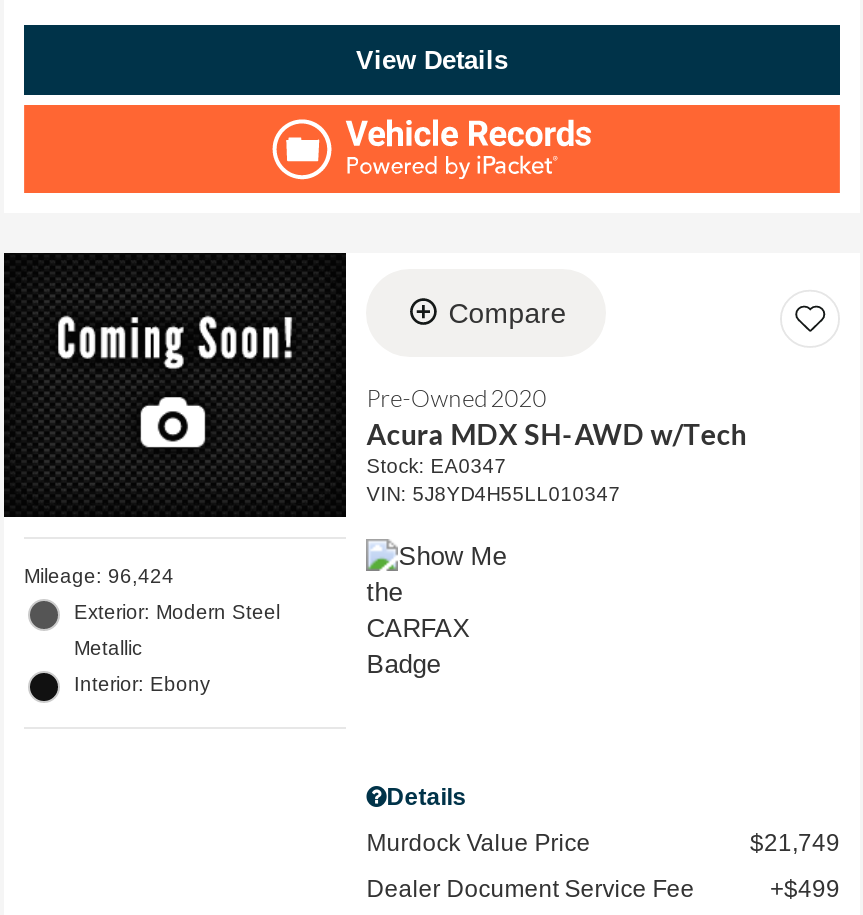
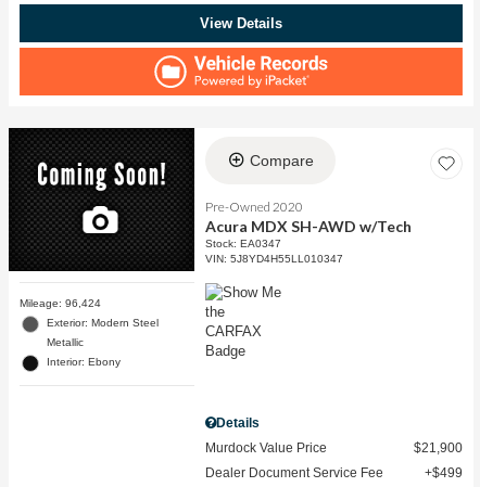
[750,829,840,857] $21,749 -> [414,440,463,456] $21,900

